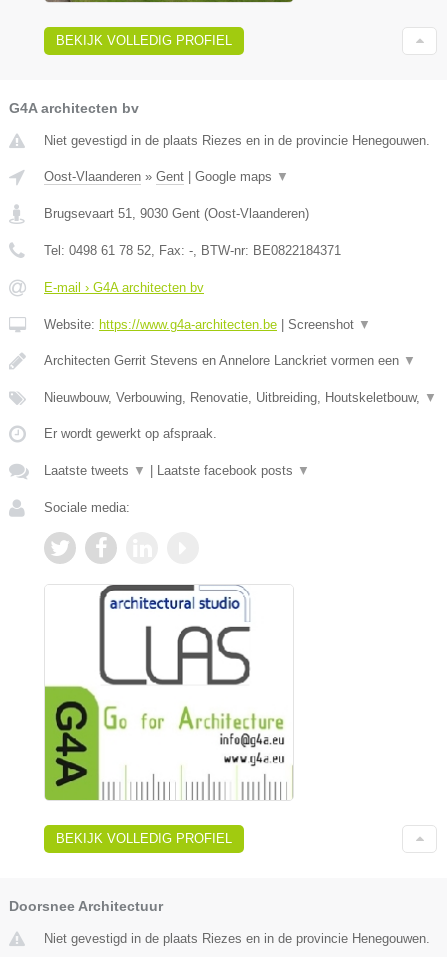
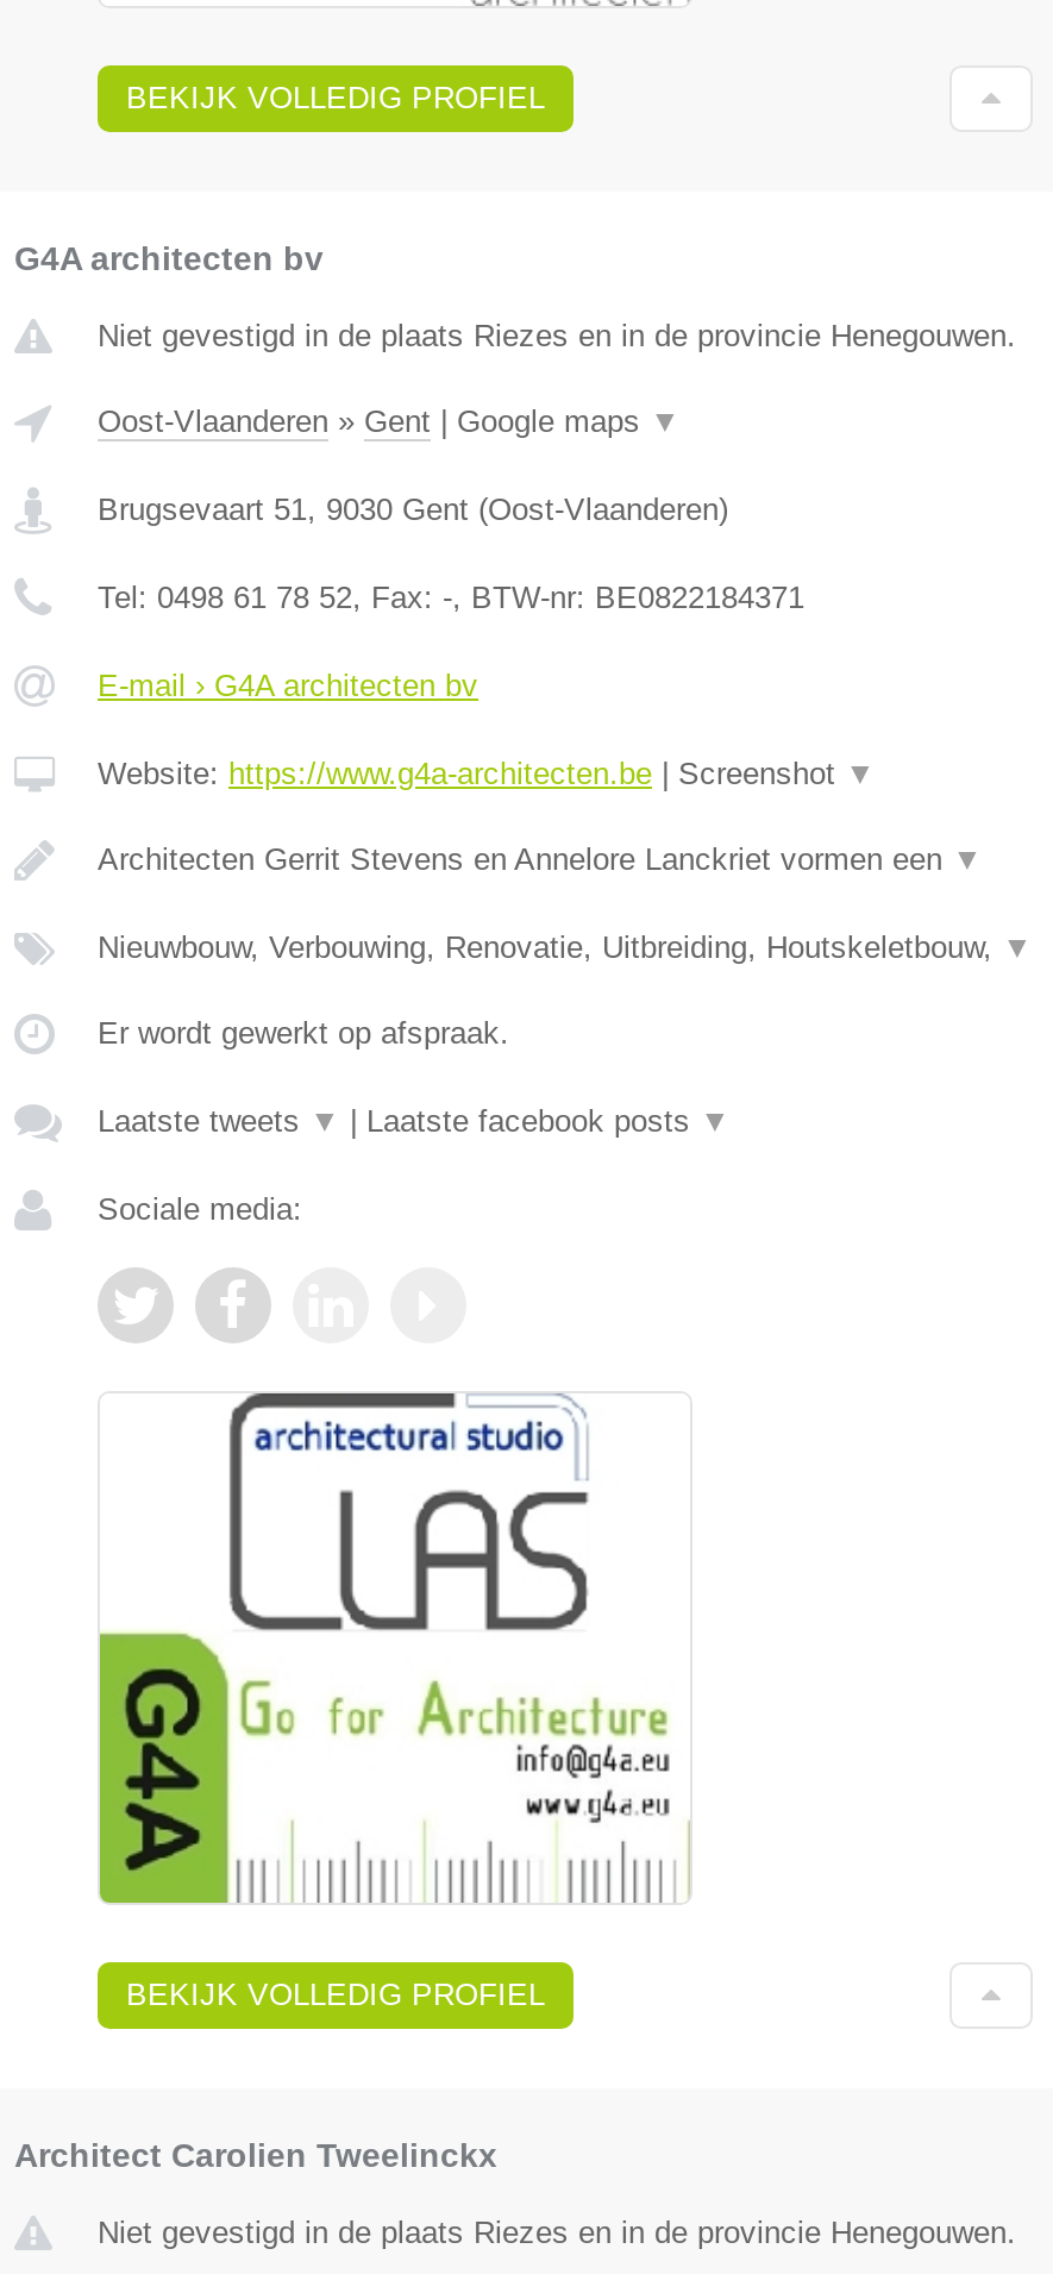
[9,897,163,913] Doorsnee Architectuur -> [14,2136,497,2174] Architect Carolien Tweelinckx

